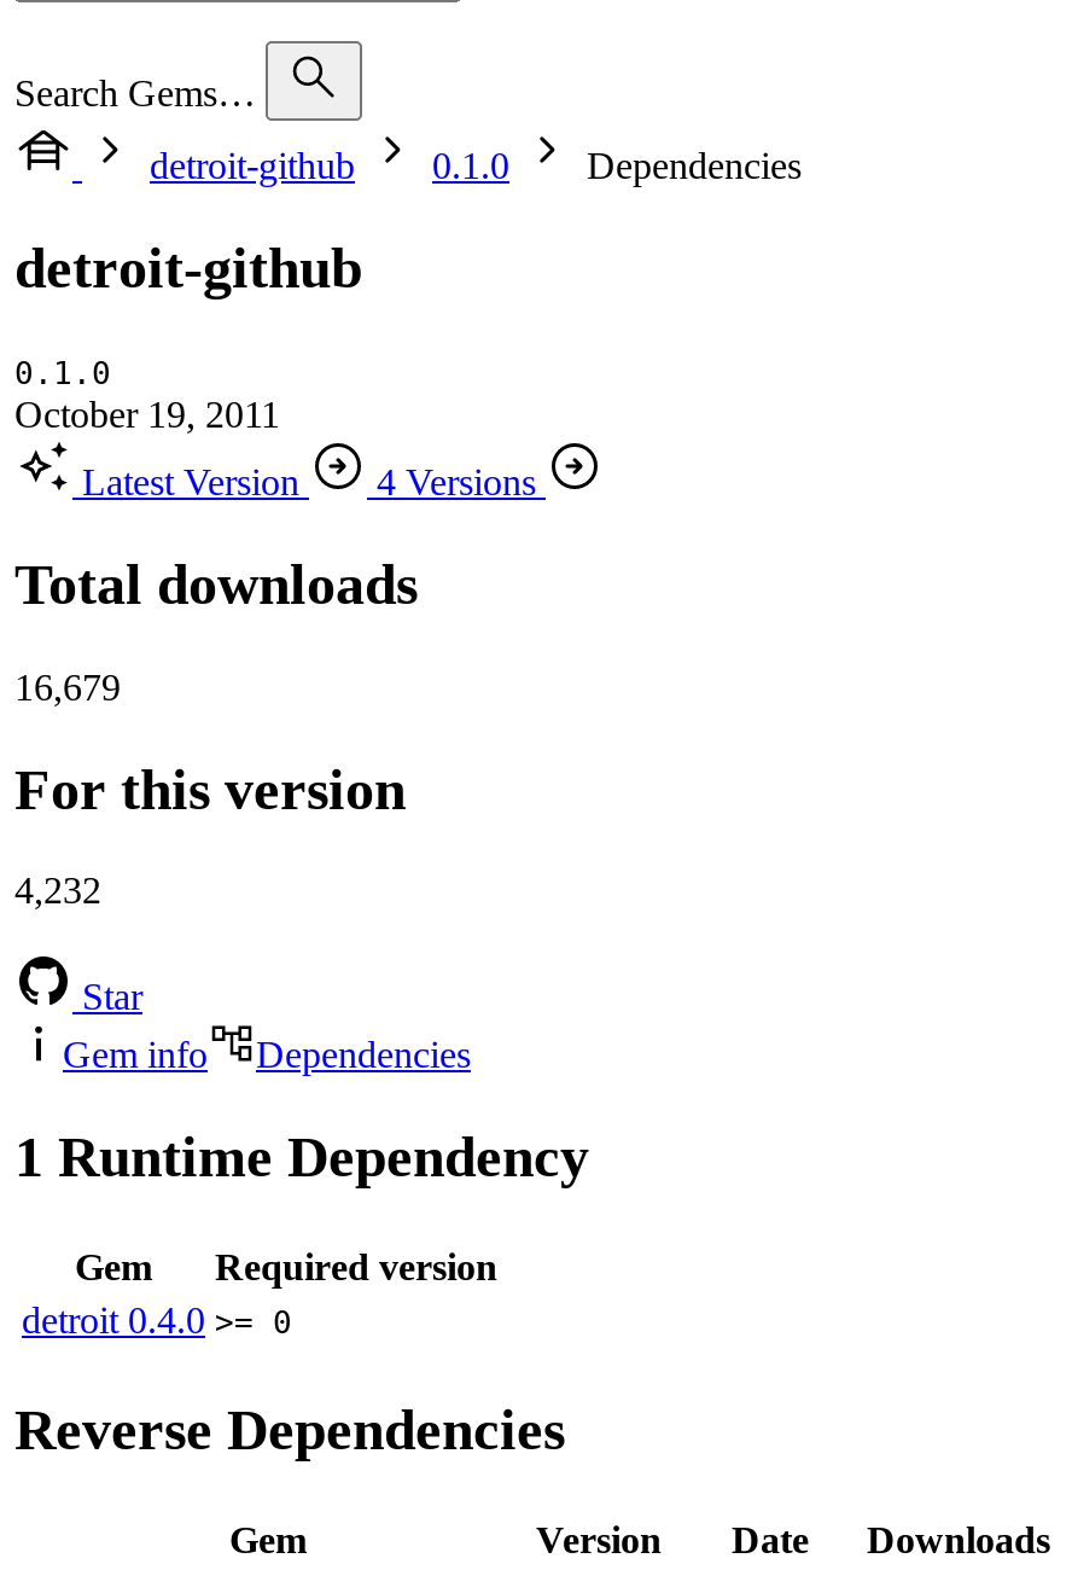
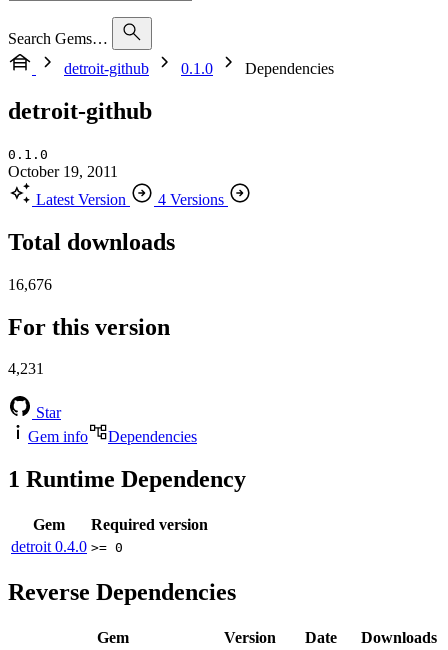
[14,666,121,707] 16,679 -> [8,276,52,293] 16,676
[14,871,101,912] 4,232 -> [8,360,44,377] 4,231

